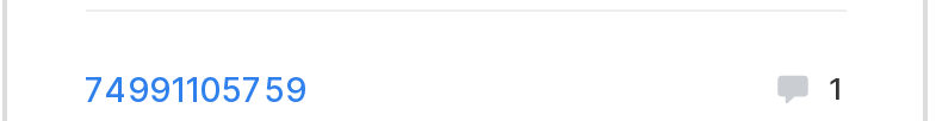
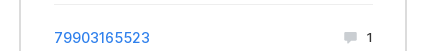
[85,68,306,108] 74991105759 -> [53,28,149,45] 79903165523

